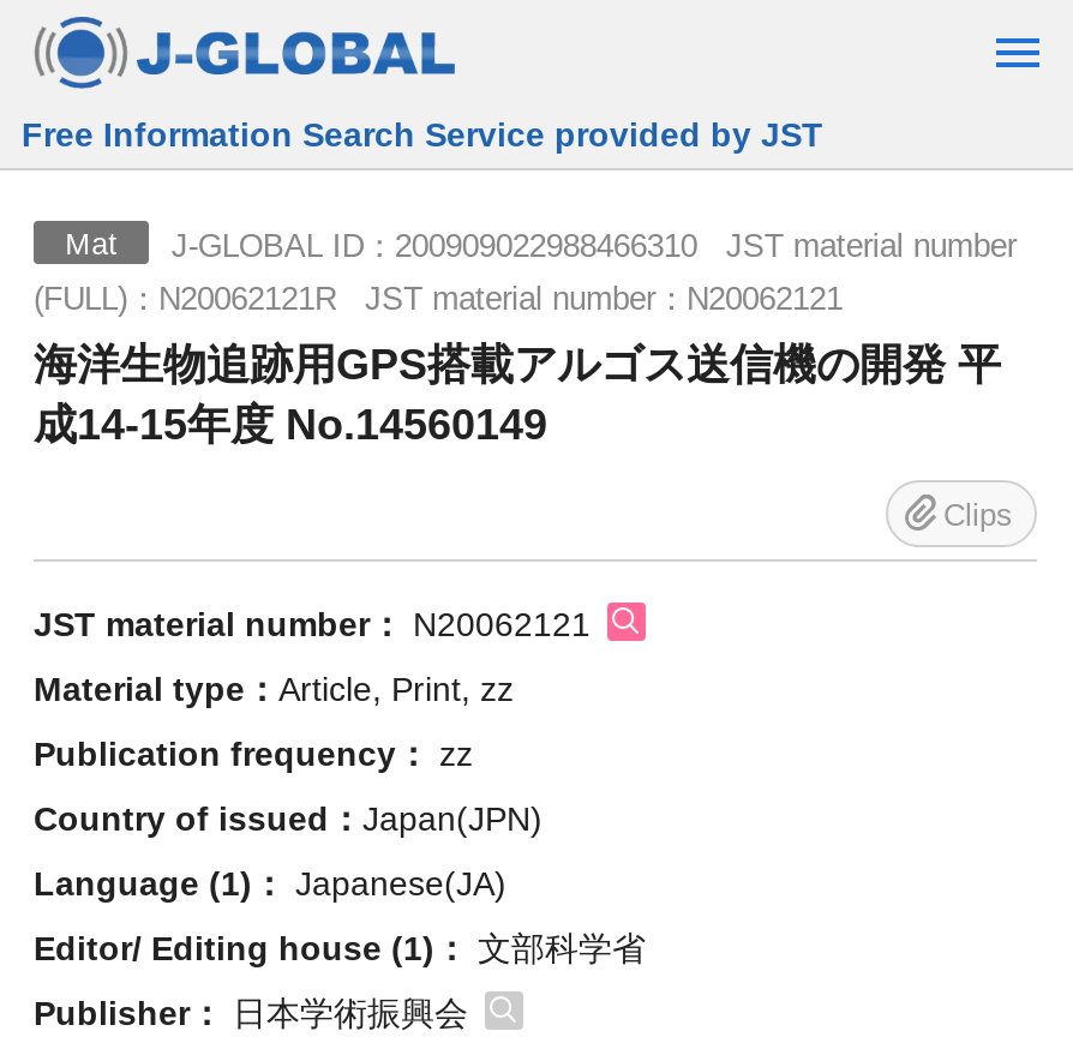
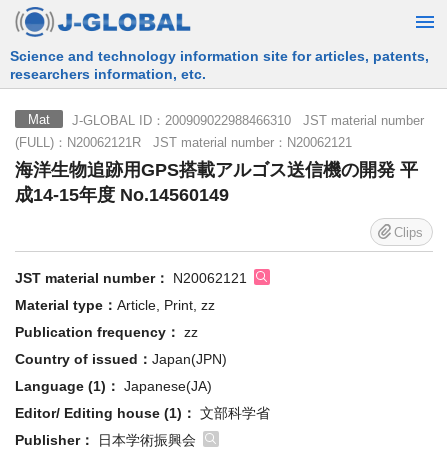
[22,115,823,154] Free Information Search Service provided by JST -> [10,48,429,82] Science and technology information site for articles, patents, | researchers information, etc.

